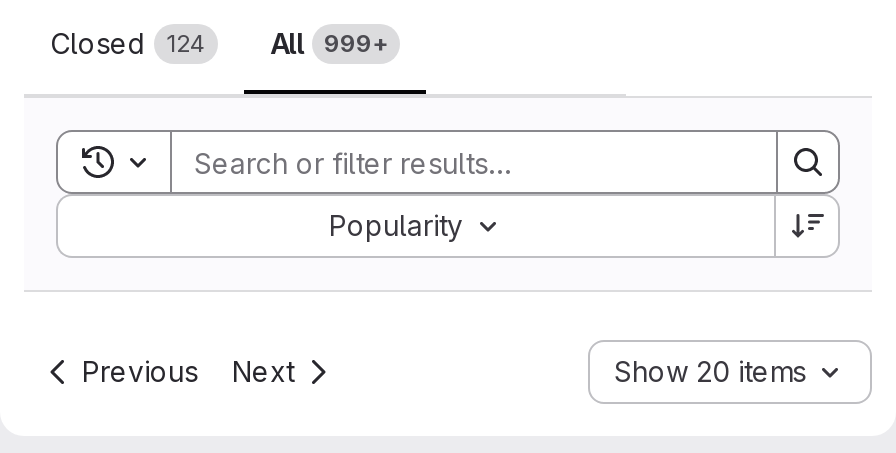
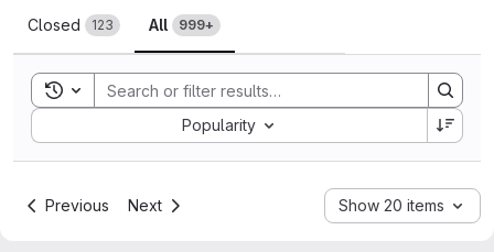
[50,26,206,60] Closed 124 -> [28,15,114,34] Closed 123

